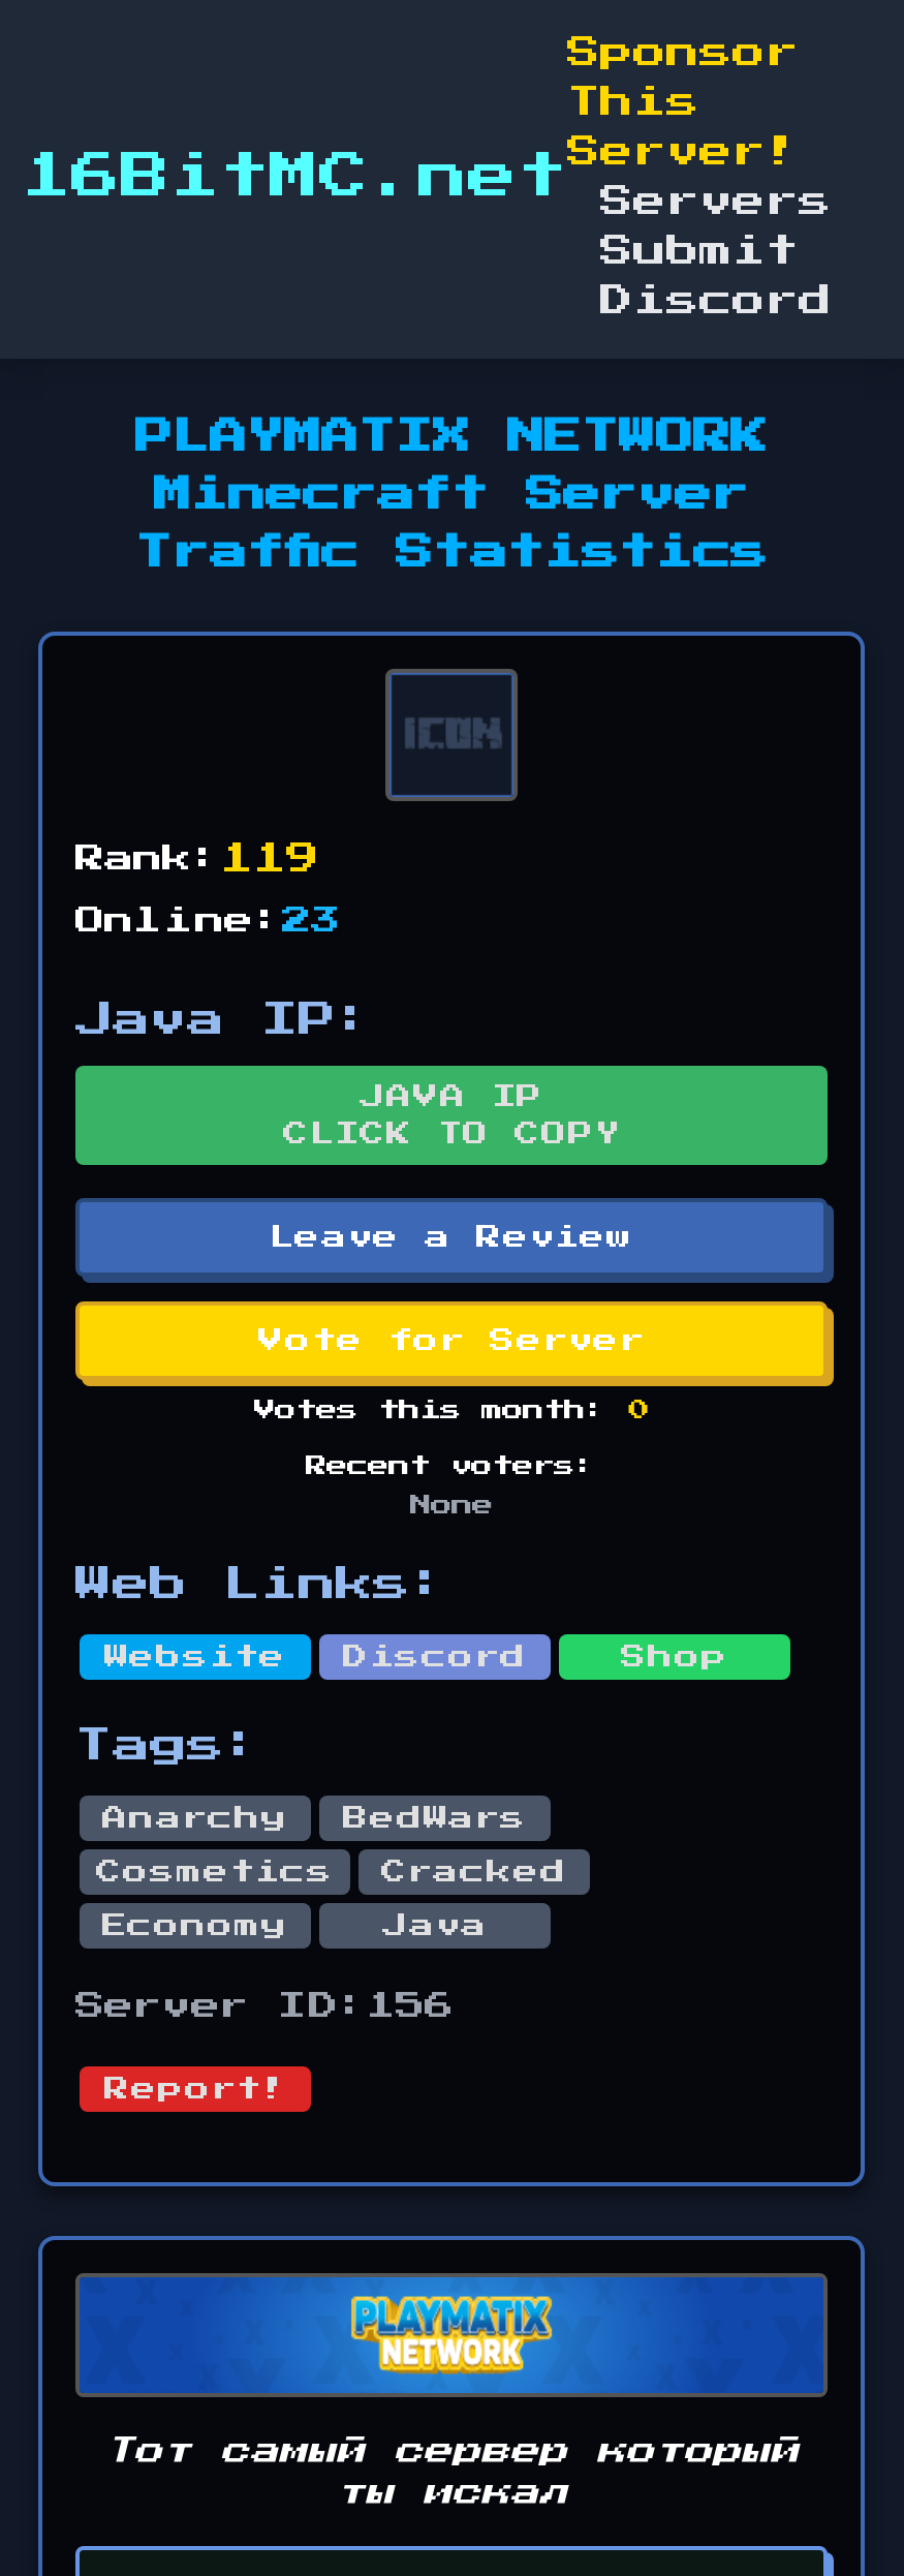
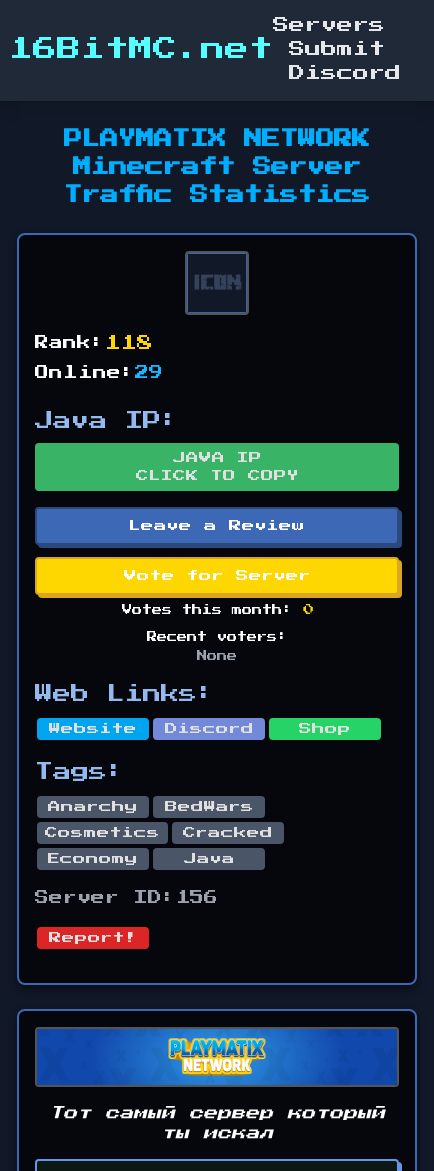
[567,36,799,168] Sponsor | This | Server! -> none
[75,842,319,876] Rank: 119 -> [35,335,153,351] Rank: 118
[75,907,340,936] Online: 23 -> [35,366,163,380] Online: 29

